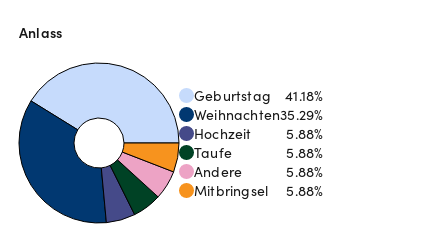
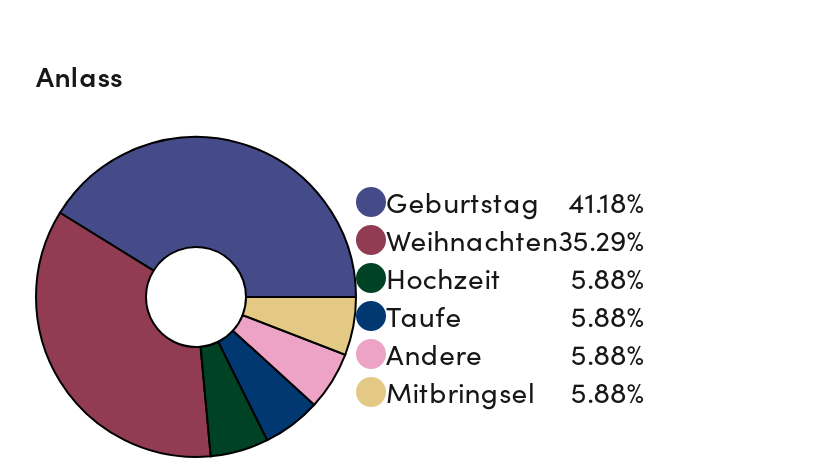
[19,62,191,223] [image] -> [36,137,380,457] [image]

